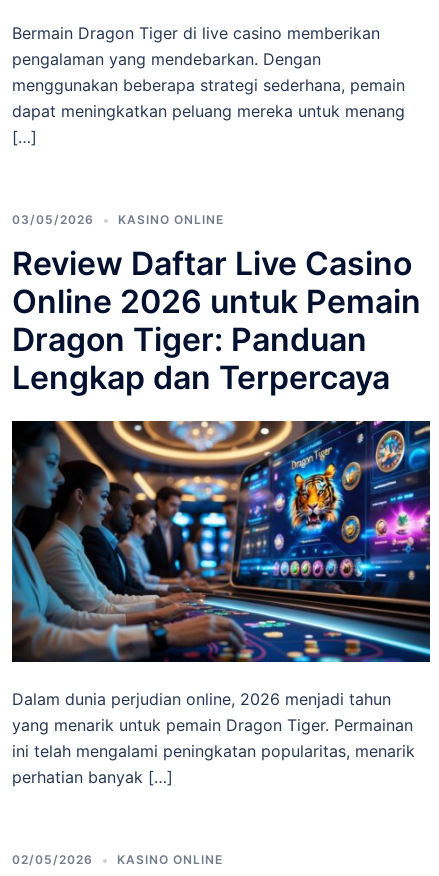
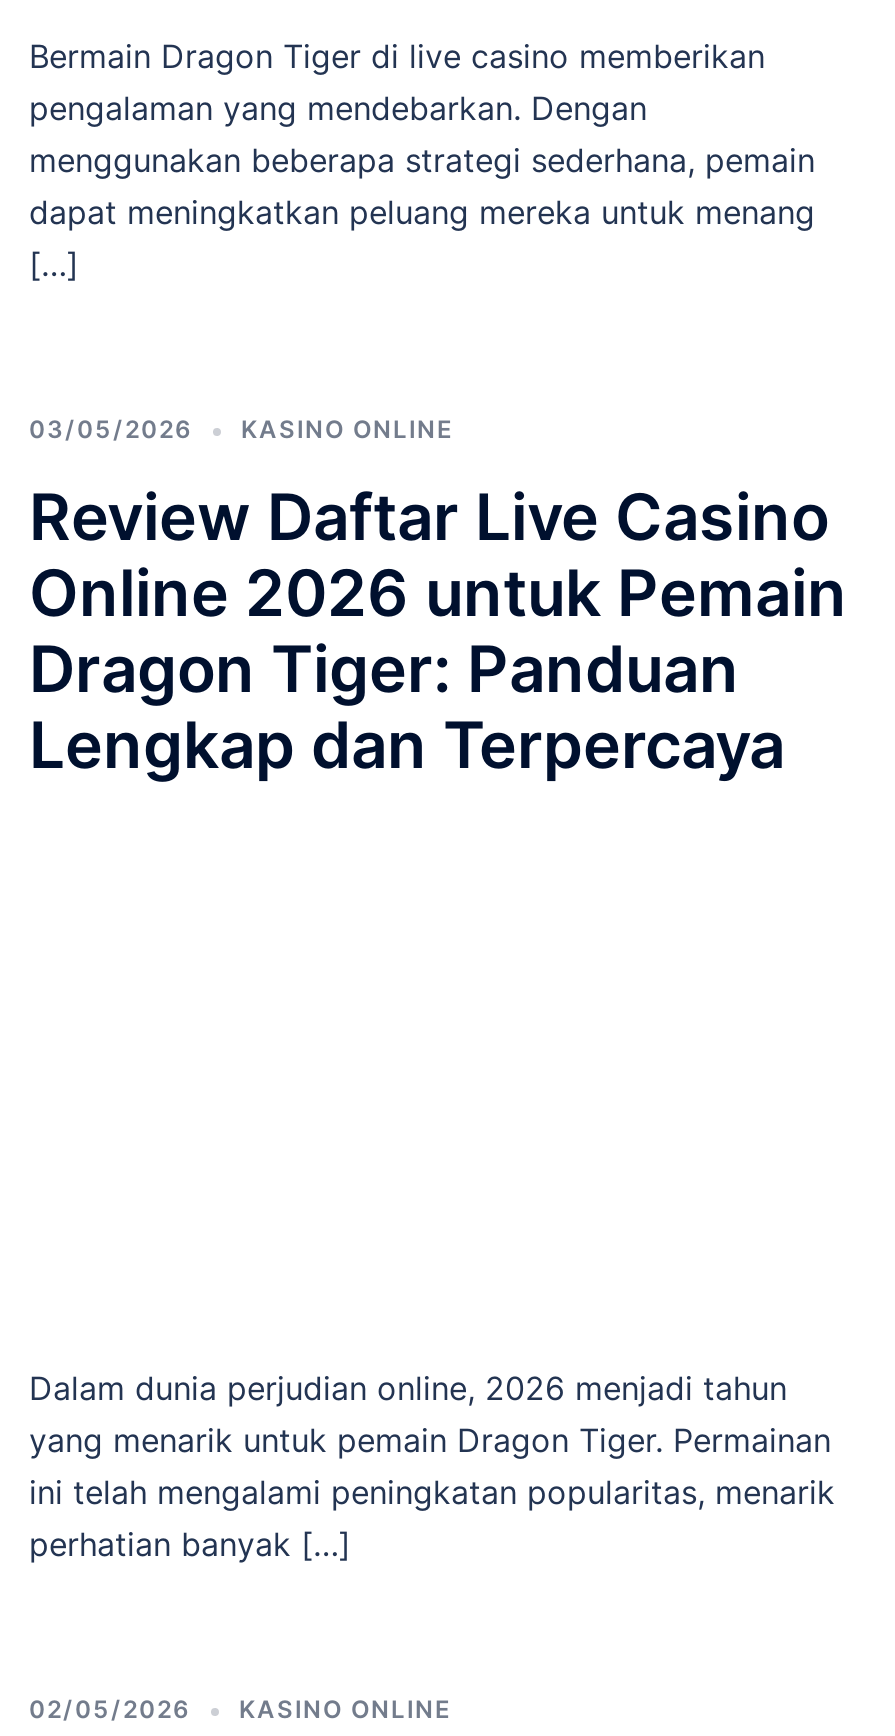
[11,420,431,663] [image] -> none

